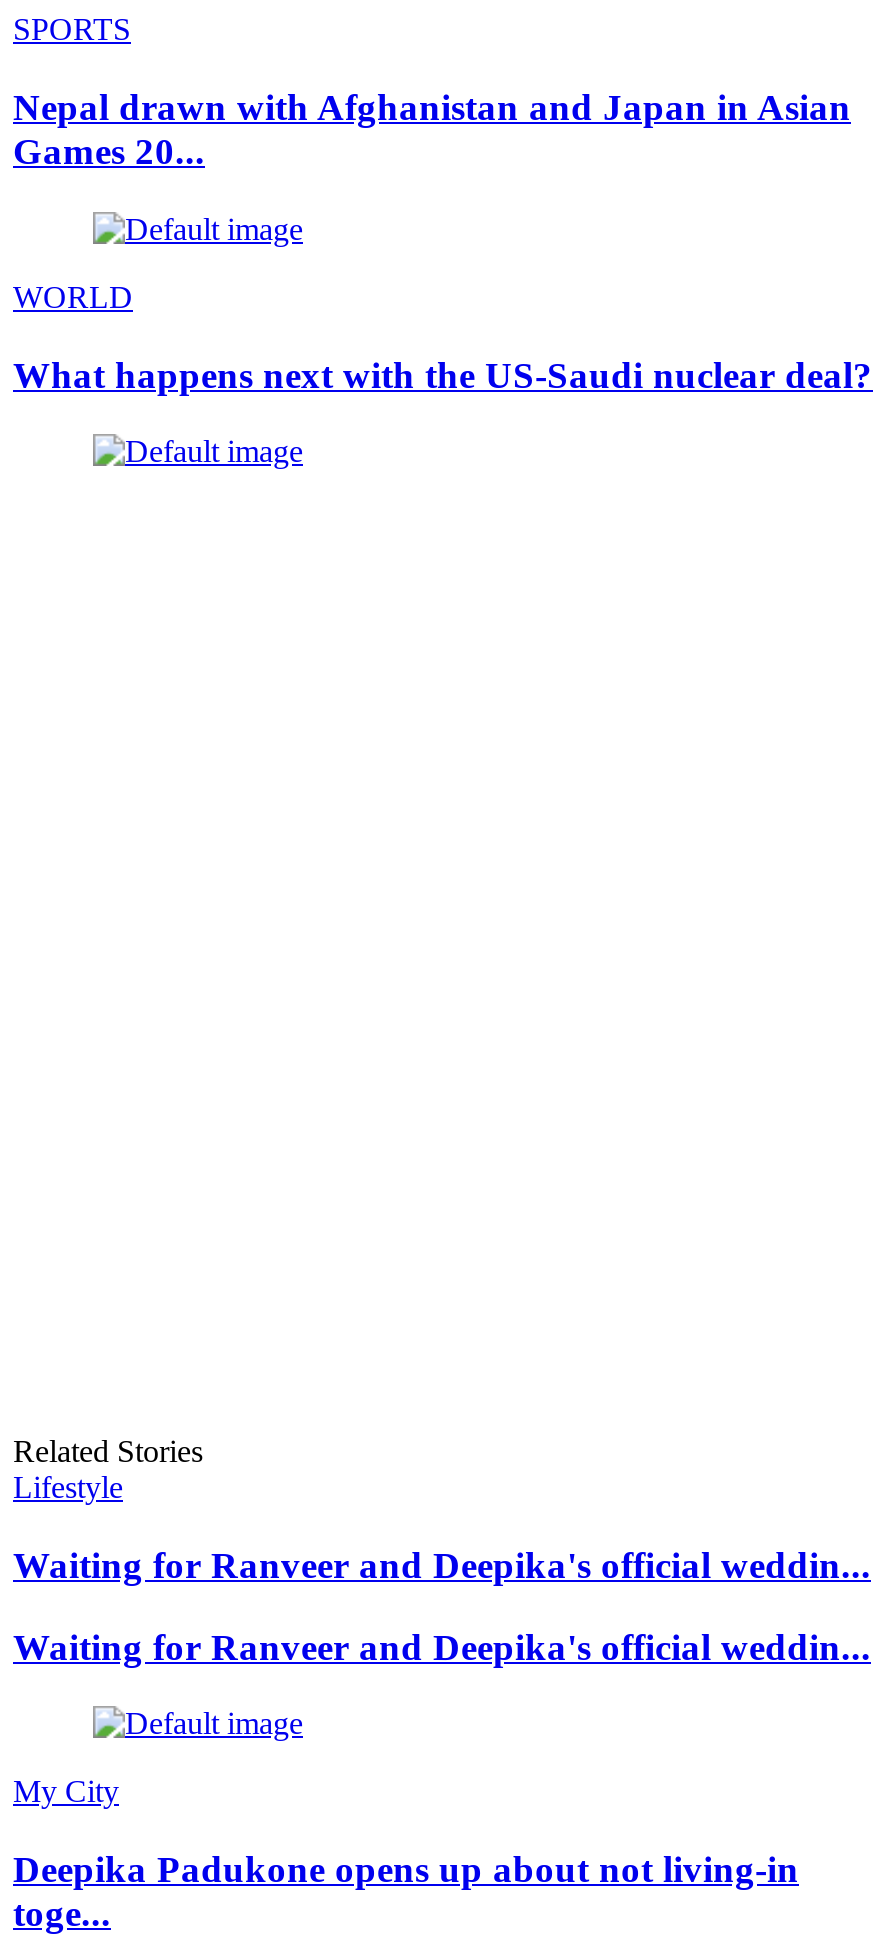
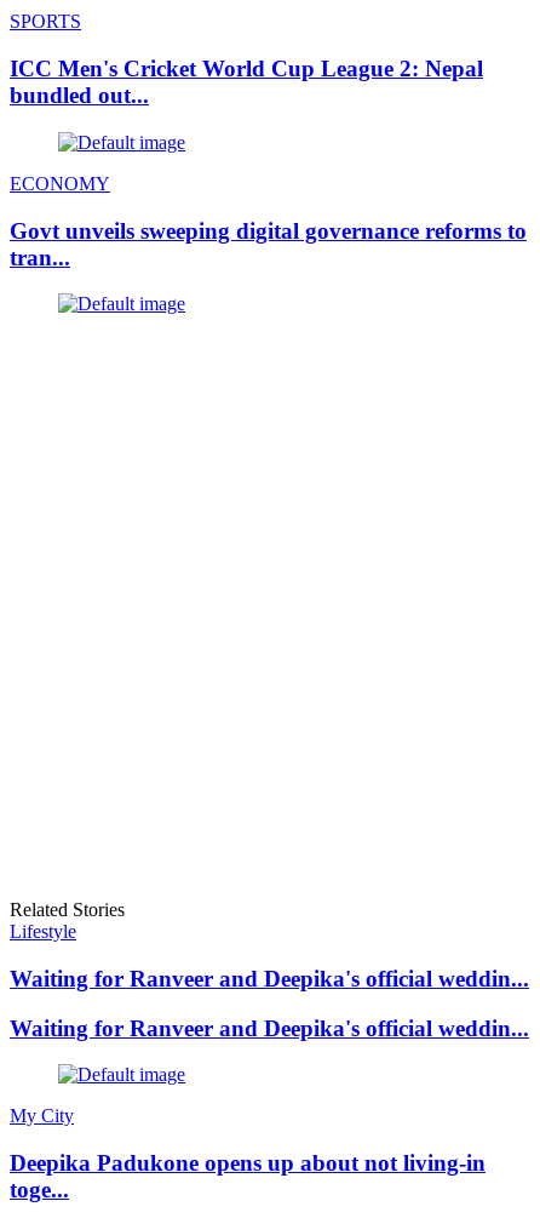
[13,86,851,172] Nepal drawn with Afghanistan and Japan in Asian | Games 20... -> [10,56,483,108] ICC Men's Cricket World Cup League 2: Nepal | bundled out...
[13,280,133,314] WORLD -> [10,173,110,194] ECONOMY
[13,353,873,395] What happens next with the US-Saudi nuclear deal? -> [10,218,527,270] Govt unveils sweeping digital governance reforms to | tran...

